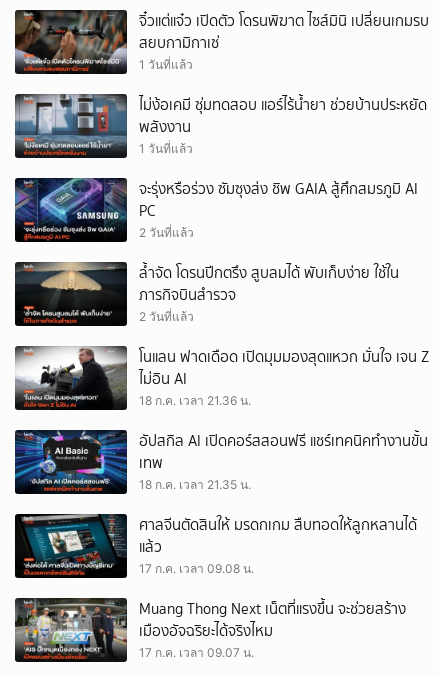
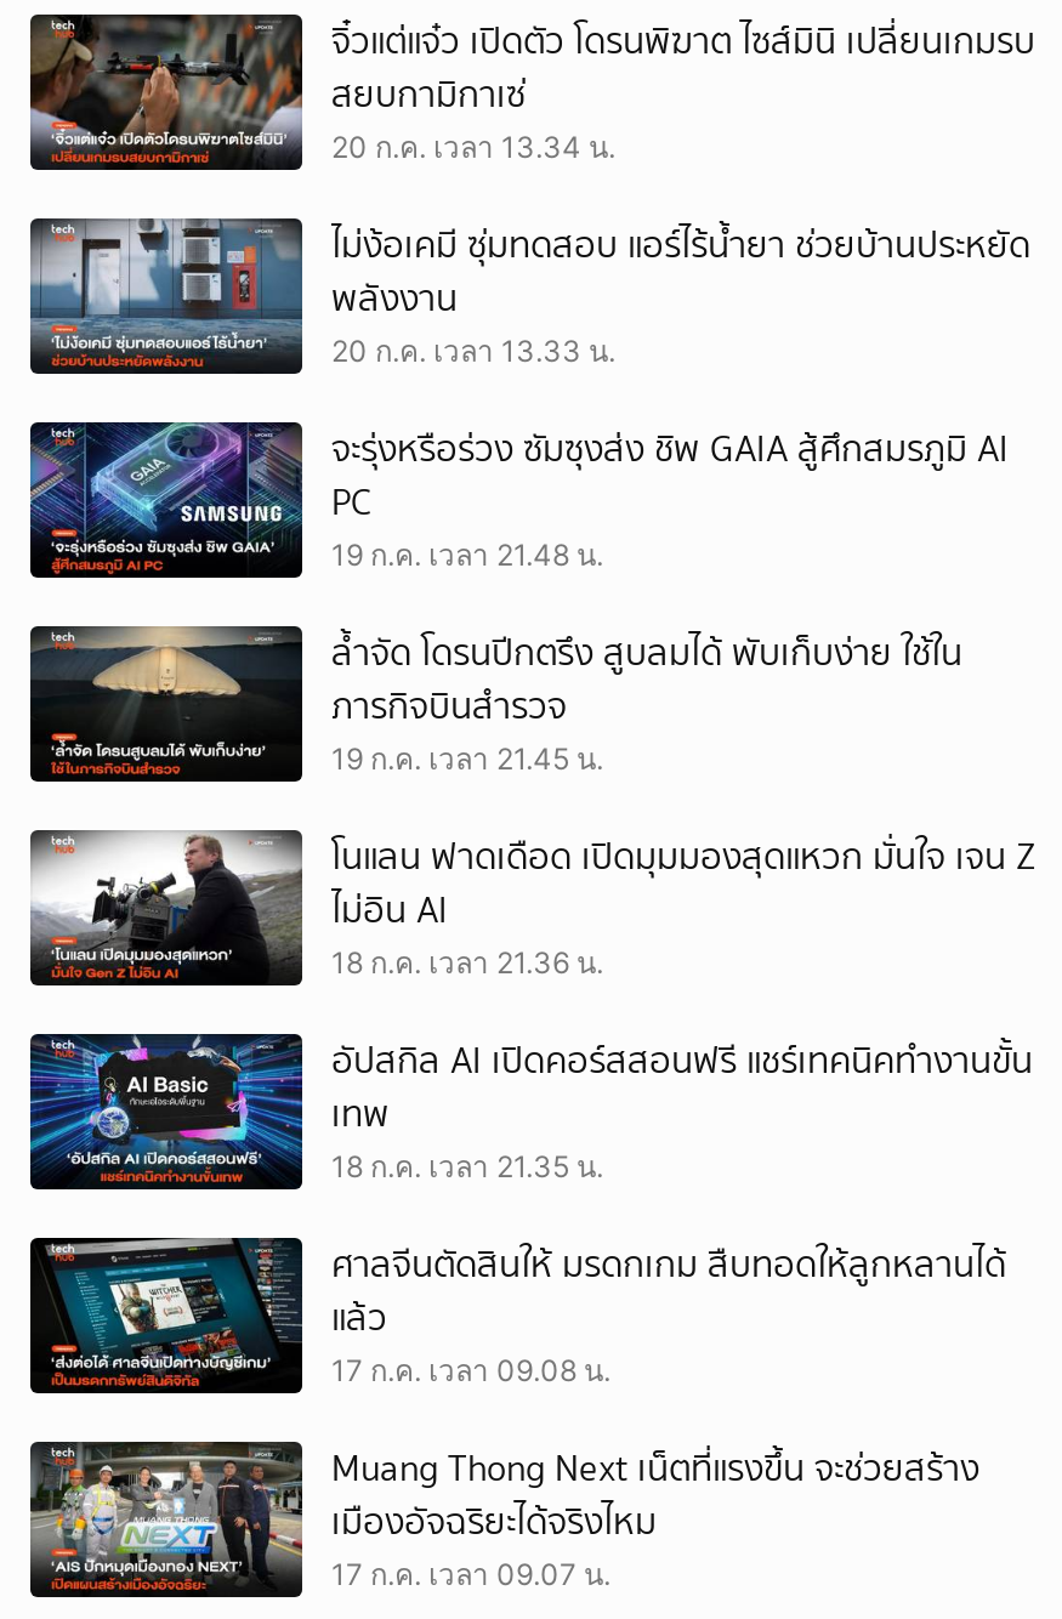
[139,57,193,72] 1 วันที่แล้ว -> [331,129,615,166] 20 ก.ค. เวลา 13.34 น.
[139,141,193,156] 1 วันที่แล้ว -> [331,333,615,370] 20 ก.ค. เวลา 13.33 น.
[139,225,194,240] 2 วันที่แล้ว -> [331,537,603,574] 19 ก.ค. เวลา 21.48 น.
[139,309,194,324] 2 วันที่แล้ว -> [331,741,603,777] 19 ก.ค. เวลา 21.45 น.

